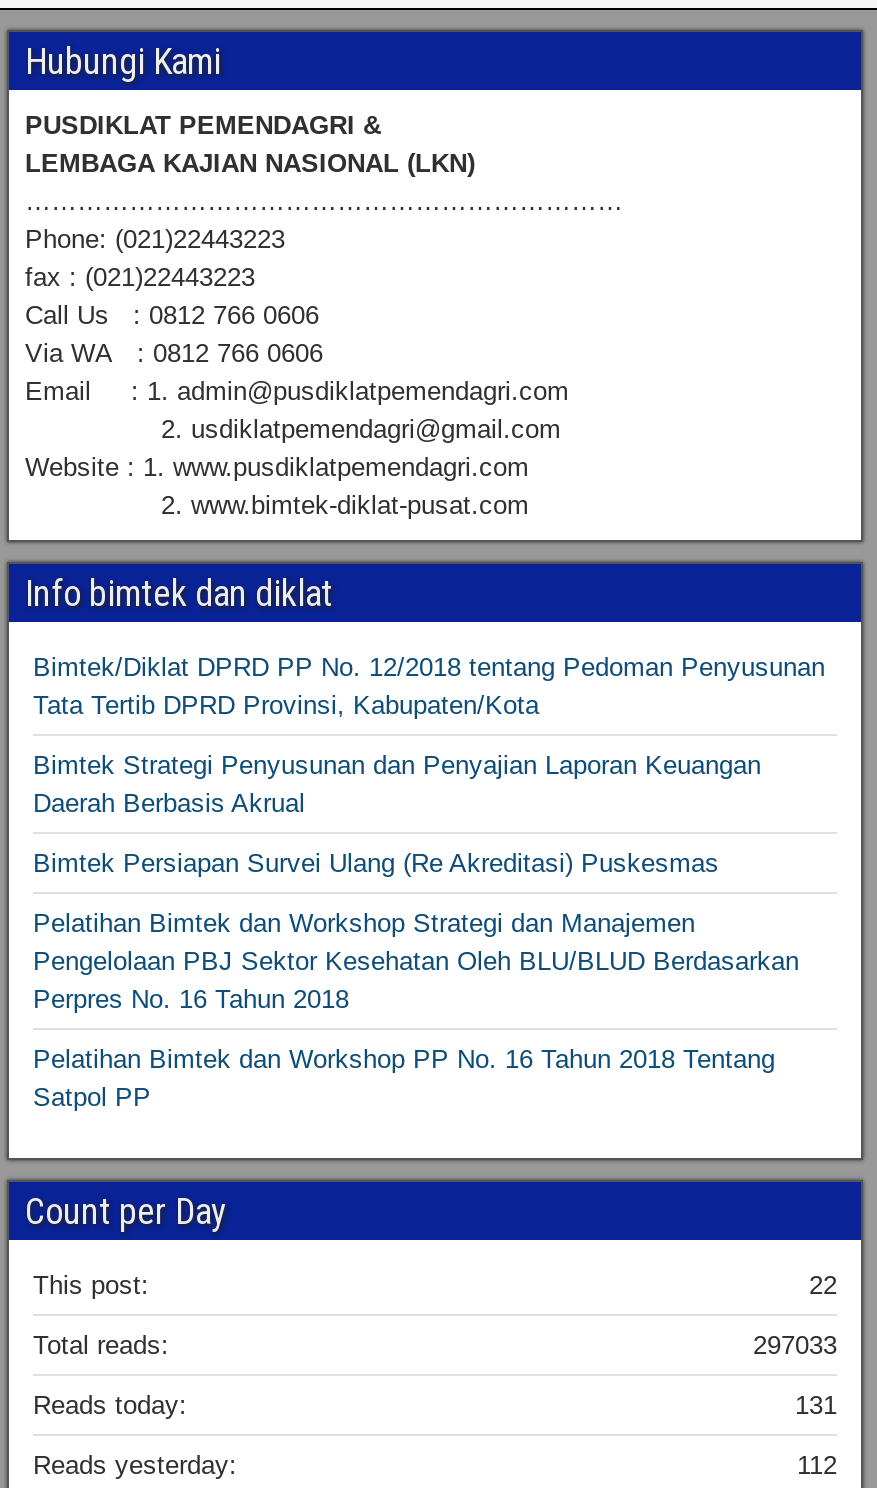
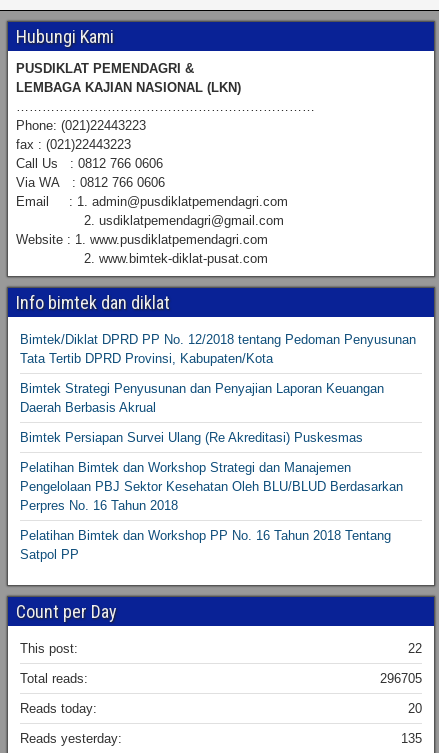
[753,1329,837,1359] 297033 -> [380,671,422,686] 296705
[795,1389,837,1419] 131 -> [408,701,422,716] 20
[797,1449,837,1479] 112 -> [401,731,422,746] 135

